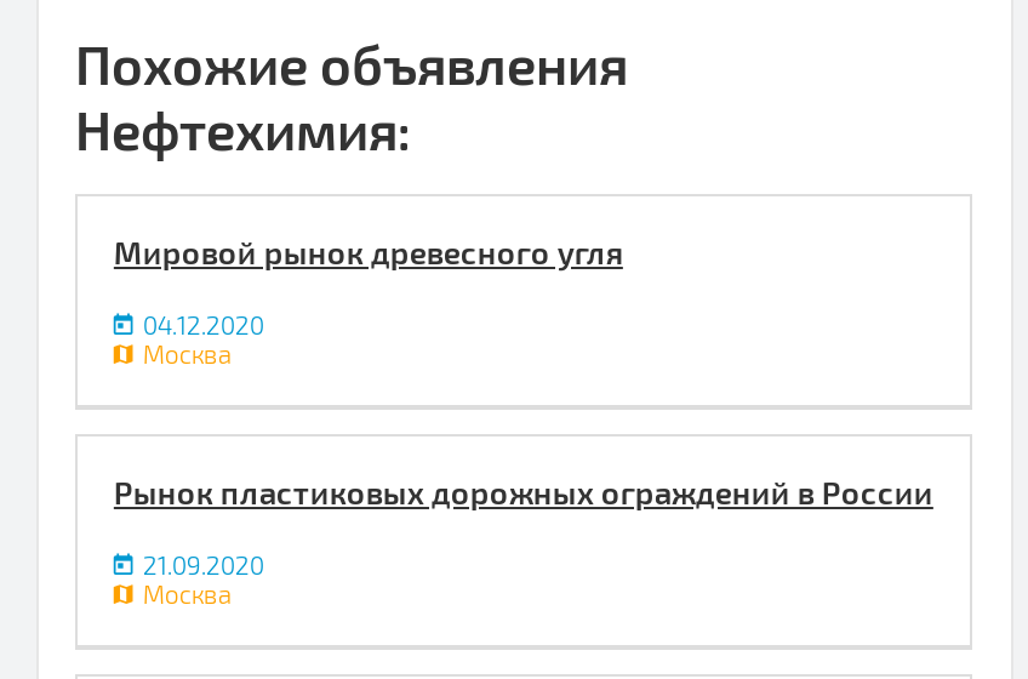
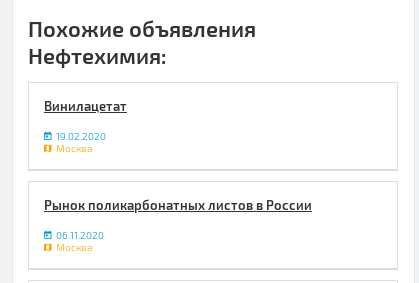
[114,233,623,272] Мировой рынок древесного угля -> [44,98,127,114] Винилацетат
[133,310,264,339] 04.12.2020 -> [52,130,106,142] 19.02.2020
[114,473,933,512] Рынок пластиковых дорожных ограждений в России -> [44,197,312,213] Рынок поликарбонатных листов в России
[133,550,264,580] 21.09.2020 -> [52,229,104,241] 06.11.2020

